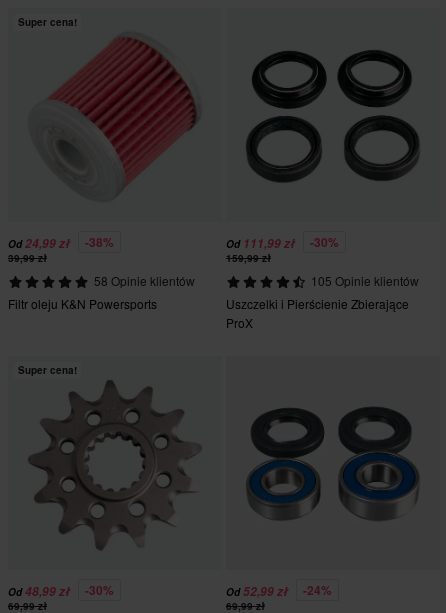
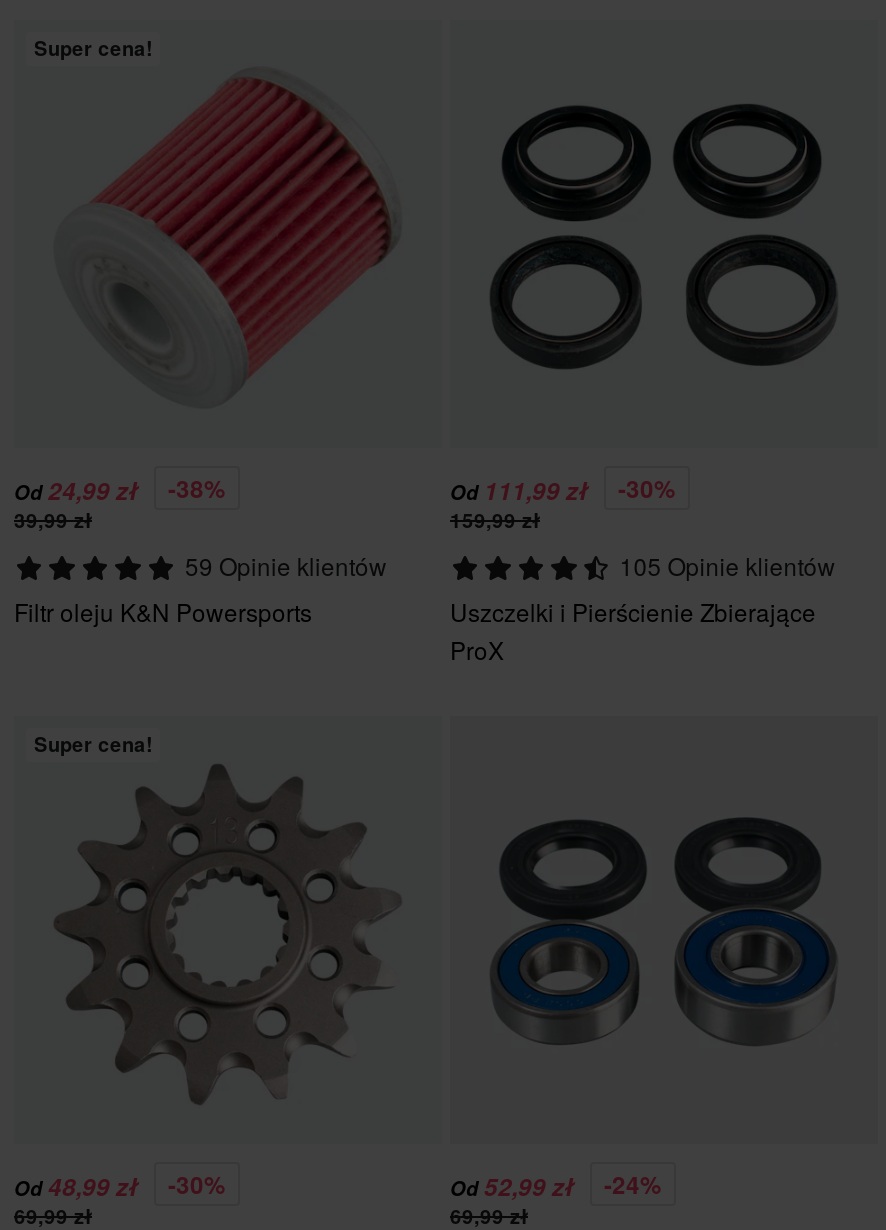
[93,272,194,289] 58 Opinie klientów -> [185,548,387,582] 59 Opinie klientów

